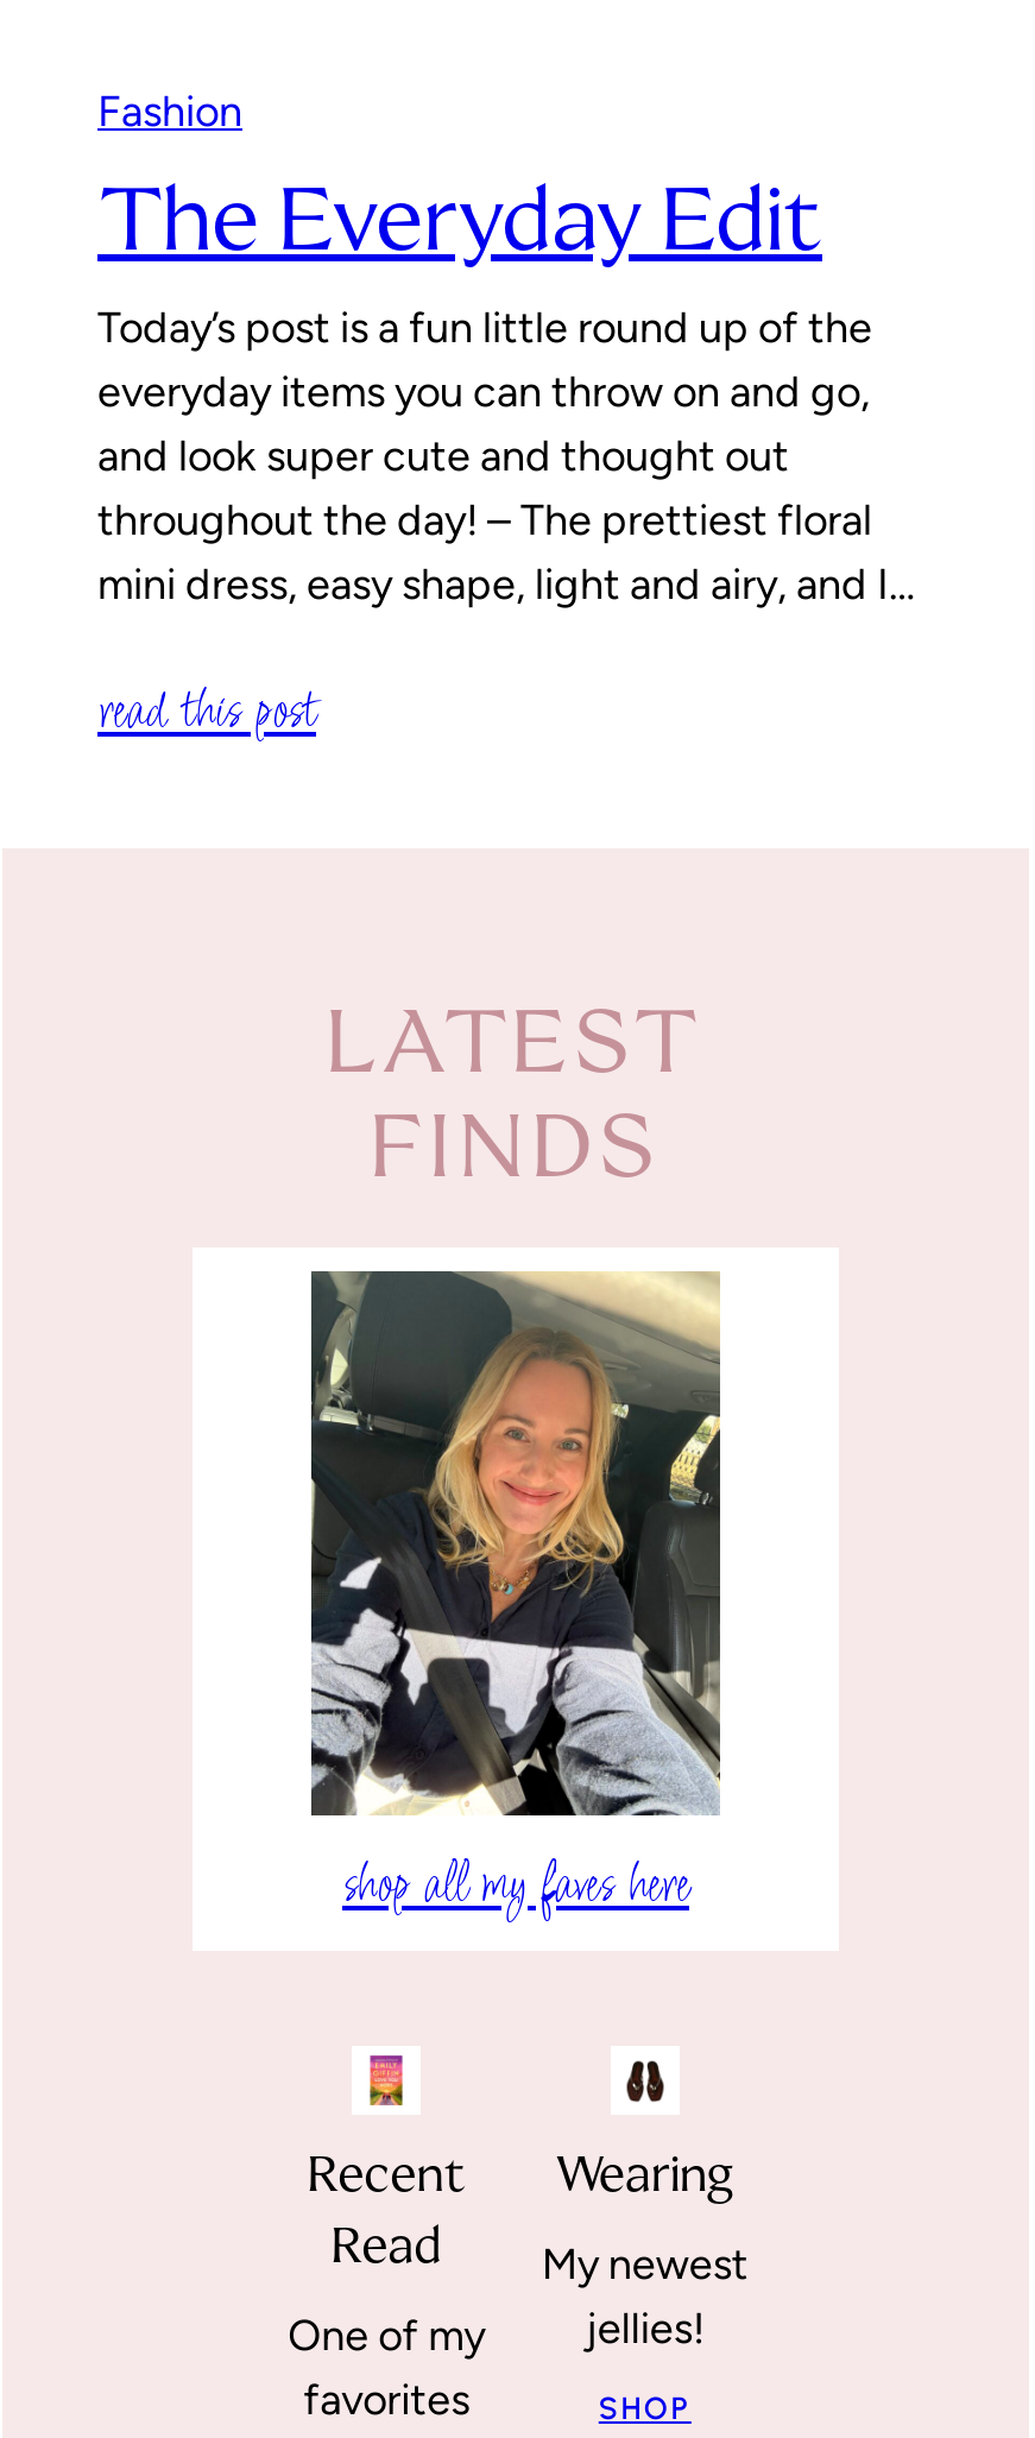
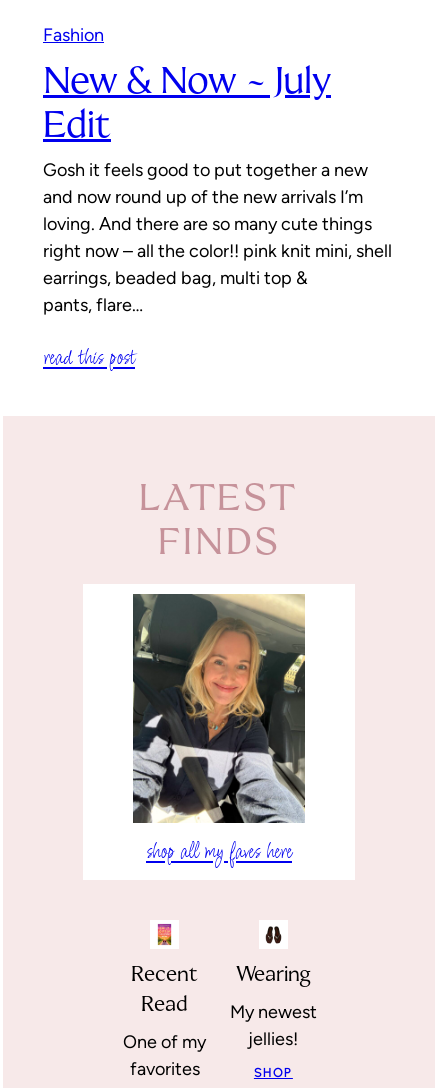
[97,162,915,611] The Everyday Edit | Today’s post is a fun little round up of the | everyday items you can throw on and go, | and look super cute and thought out | throughout the day! – The prettiest floral | mini dress, easy shape, light and airy, and I… -> [43,56,392,316] New & Now ~ July | Edit | Gosh it feels good to put together a new | and now round up of the new arrivals I’m | loving. And there are so many cute things | right now – all the color!! pink knit mini, shell | earrings, beaded bag, multi top & | pants, flare…

